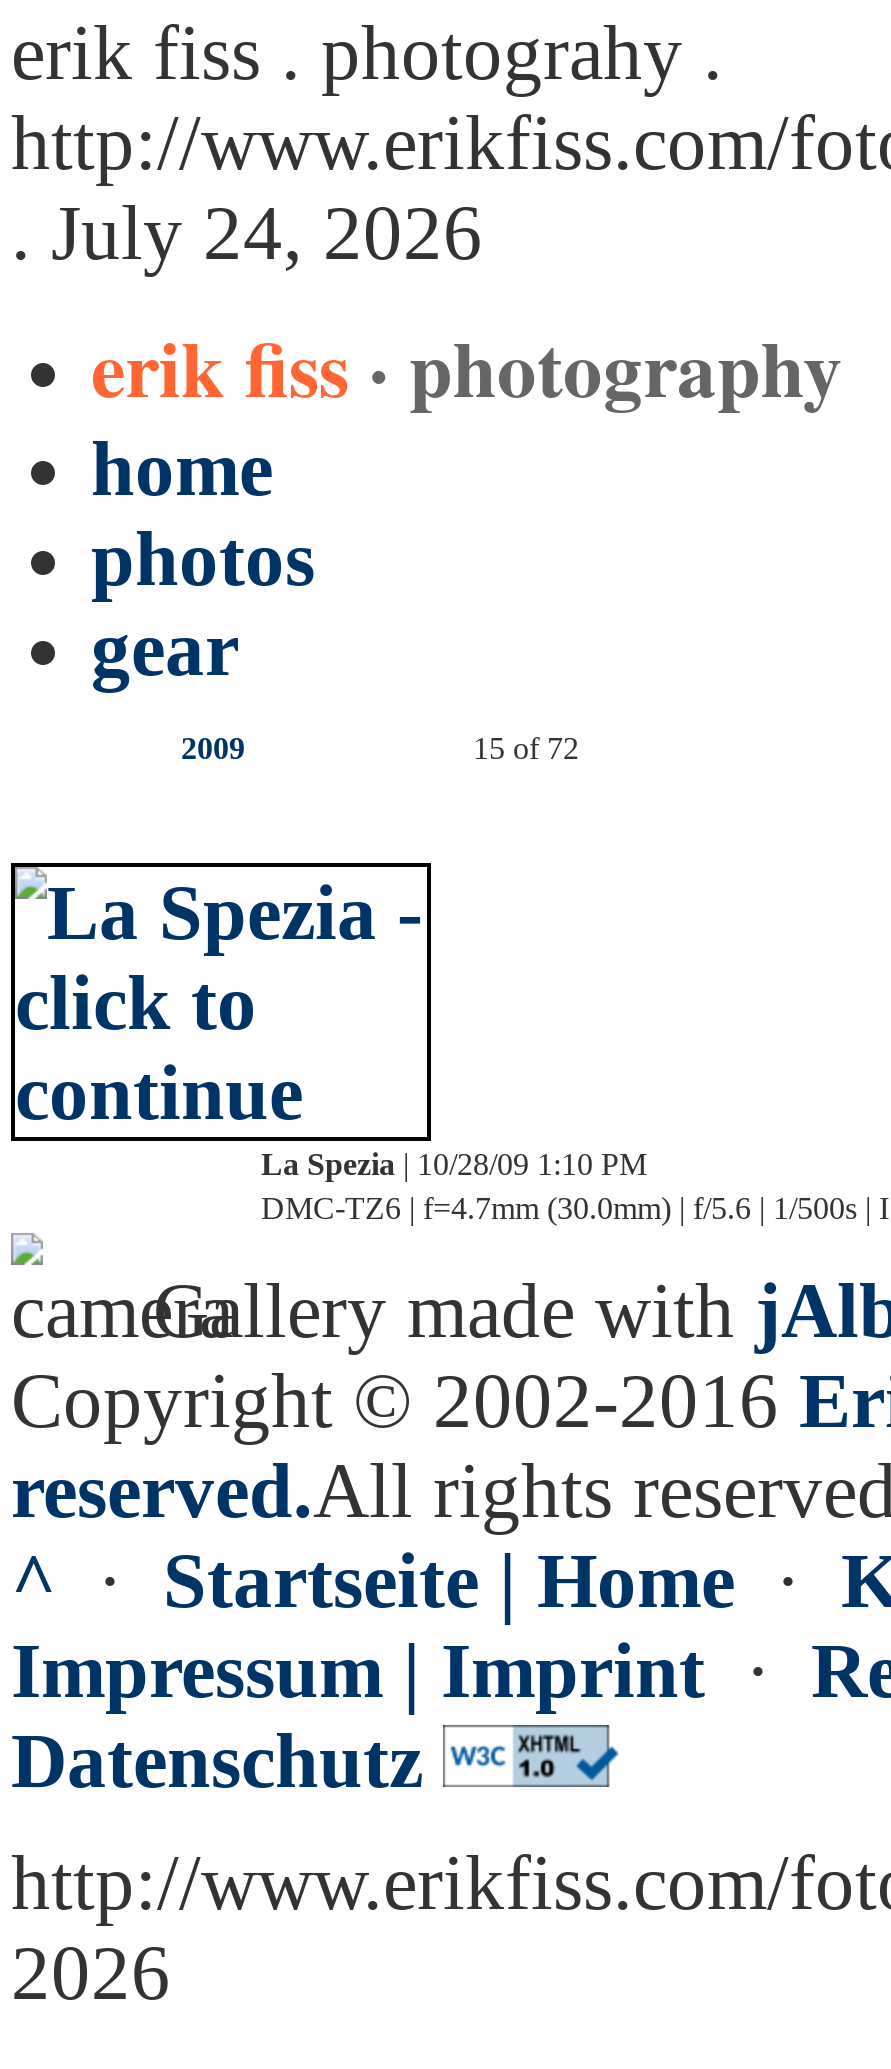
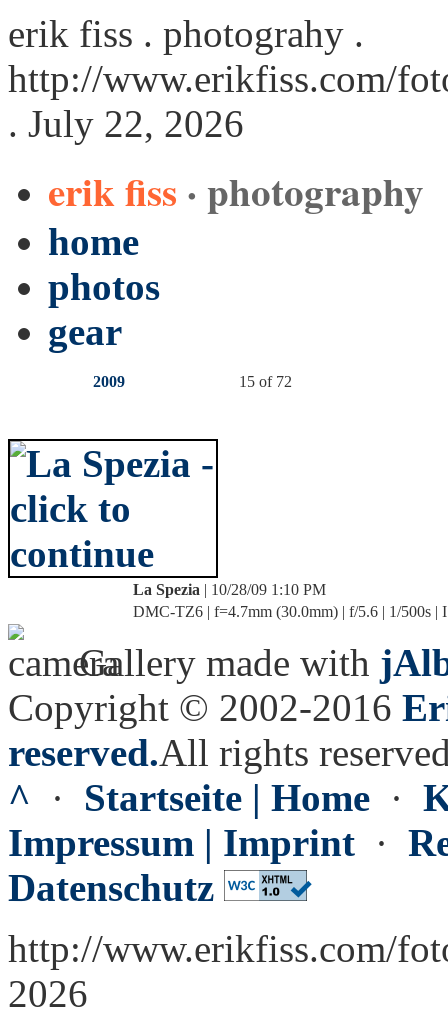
[11,189,483,275] . July 24, 2026 -> [8,102,244,145] . July 22, 2026

